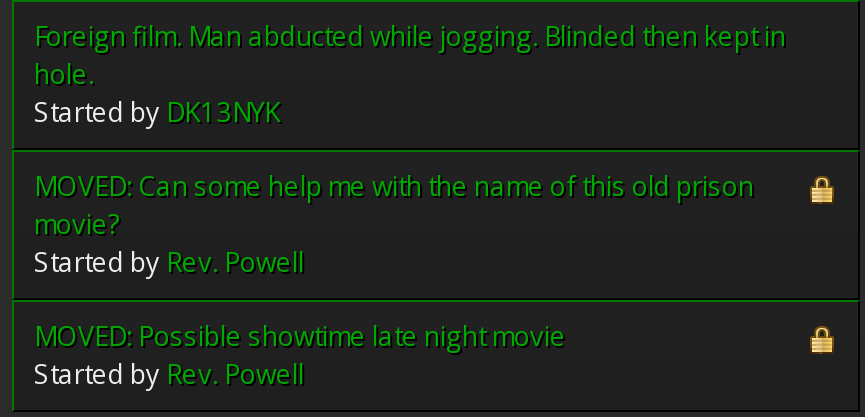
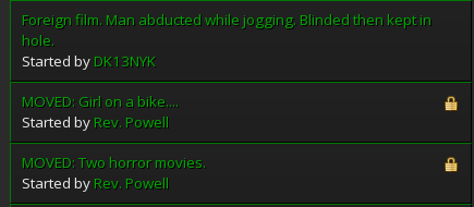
[34,169,754,243] MOVED: Can some help me with the name of this old prison | movie? -> [22,92,179,112] MOVED: Girl on a bike....
[34,319,566,355] MOVED: Possible showtime late night movie -> [22,153,206,173] MOVED: Two horror movies.

